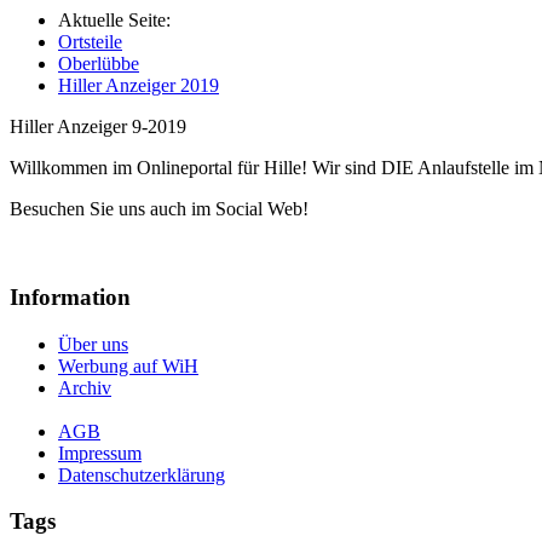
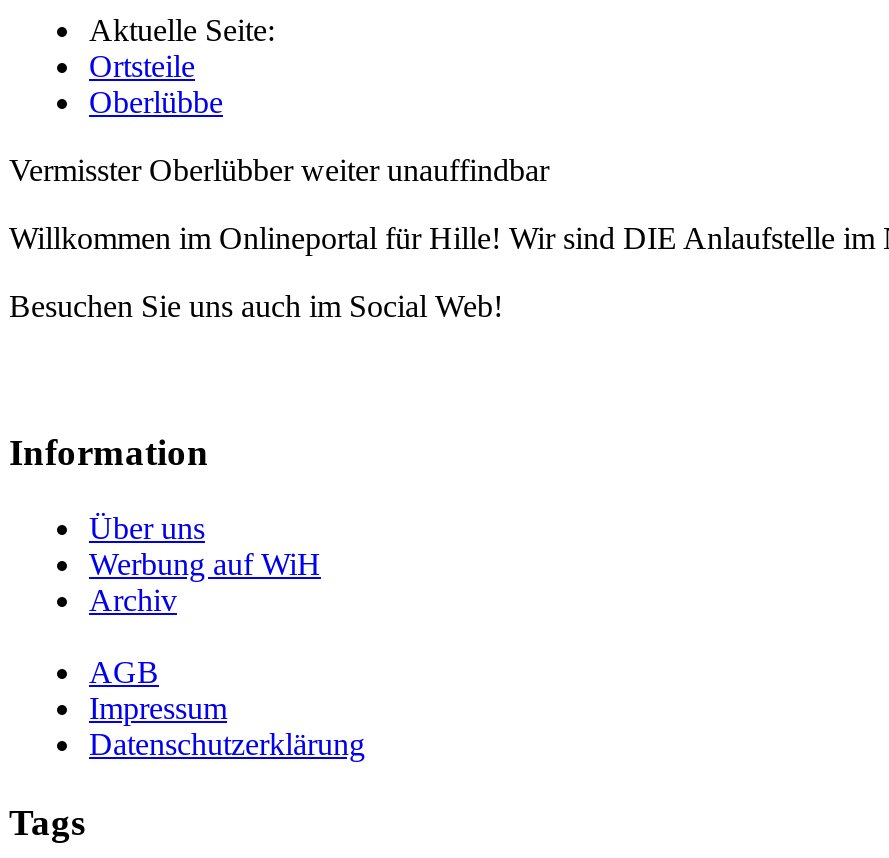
[10,75,219,137] Hiller Anzeiger 2019 | Hiller Anzeiger 9-2019 -> [9,153,549,187] Vermisster Oberlübber weiter unauffindbar

